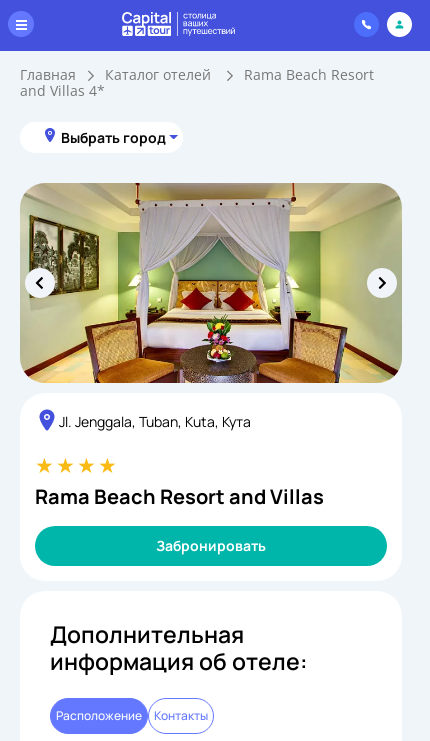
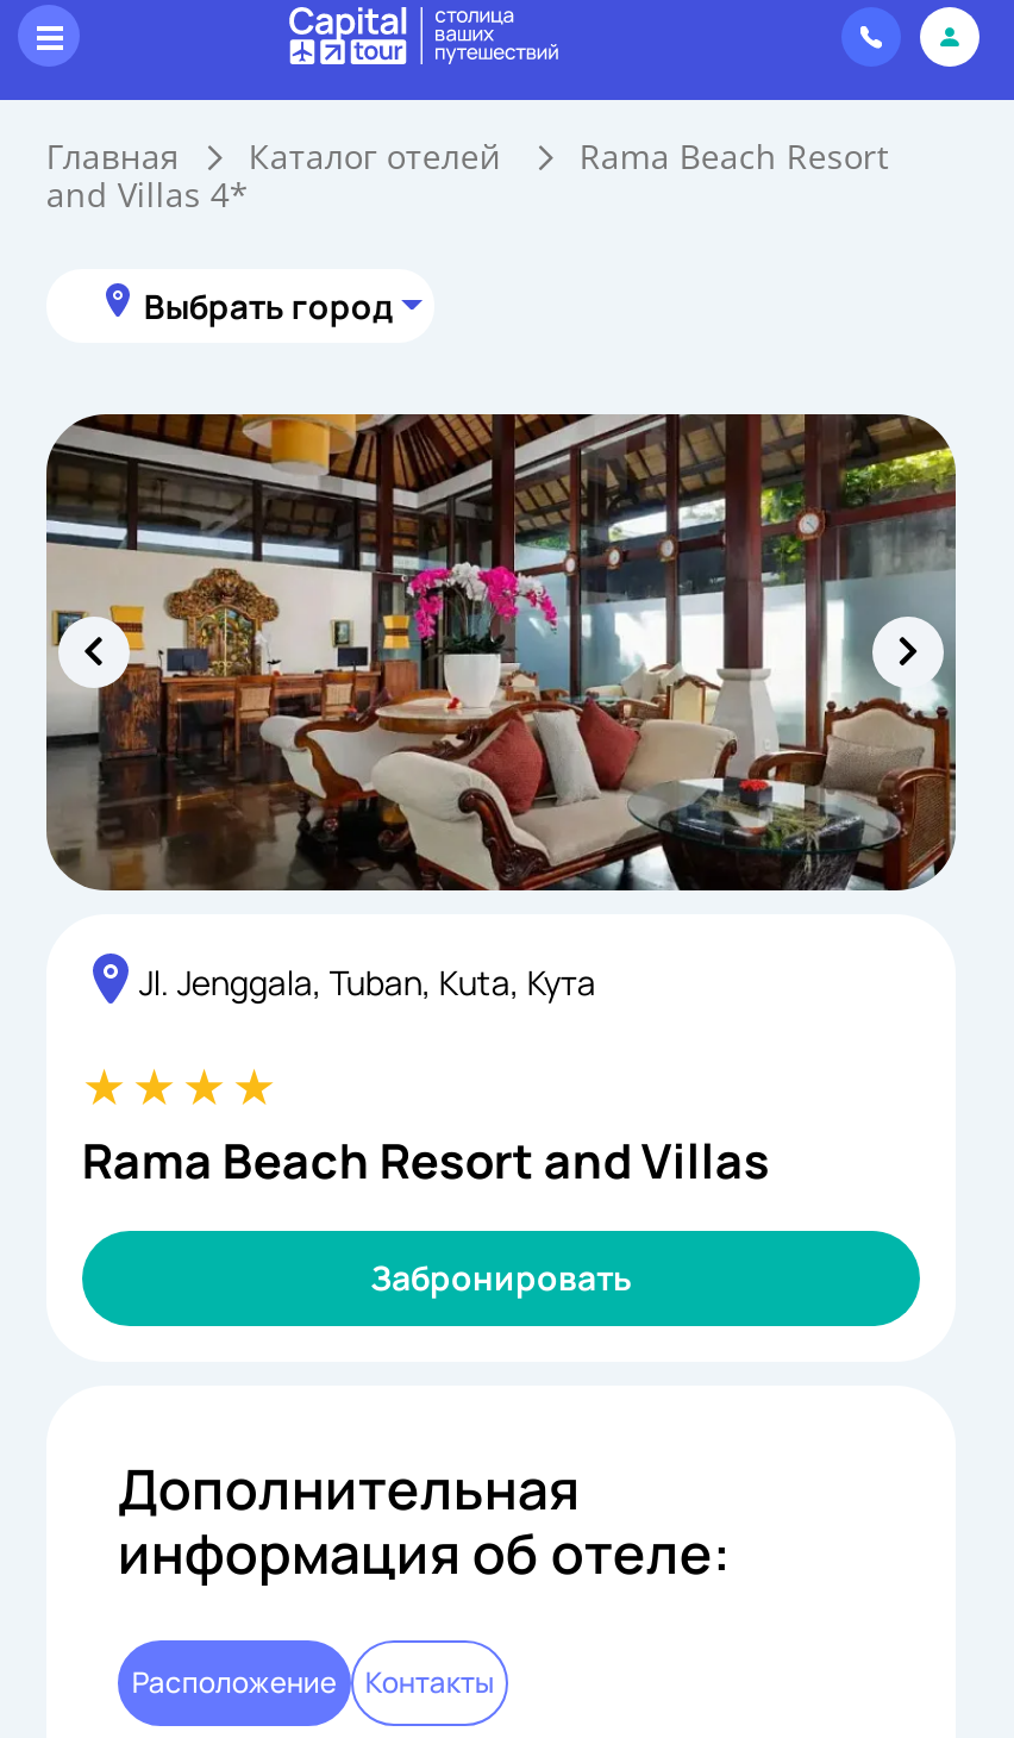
[20,182,402,384] [image] -> [44,412,956,893] [image]

